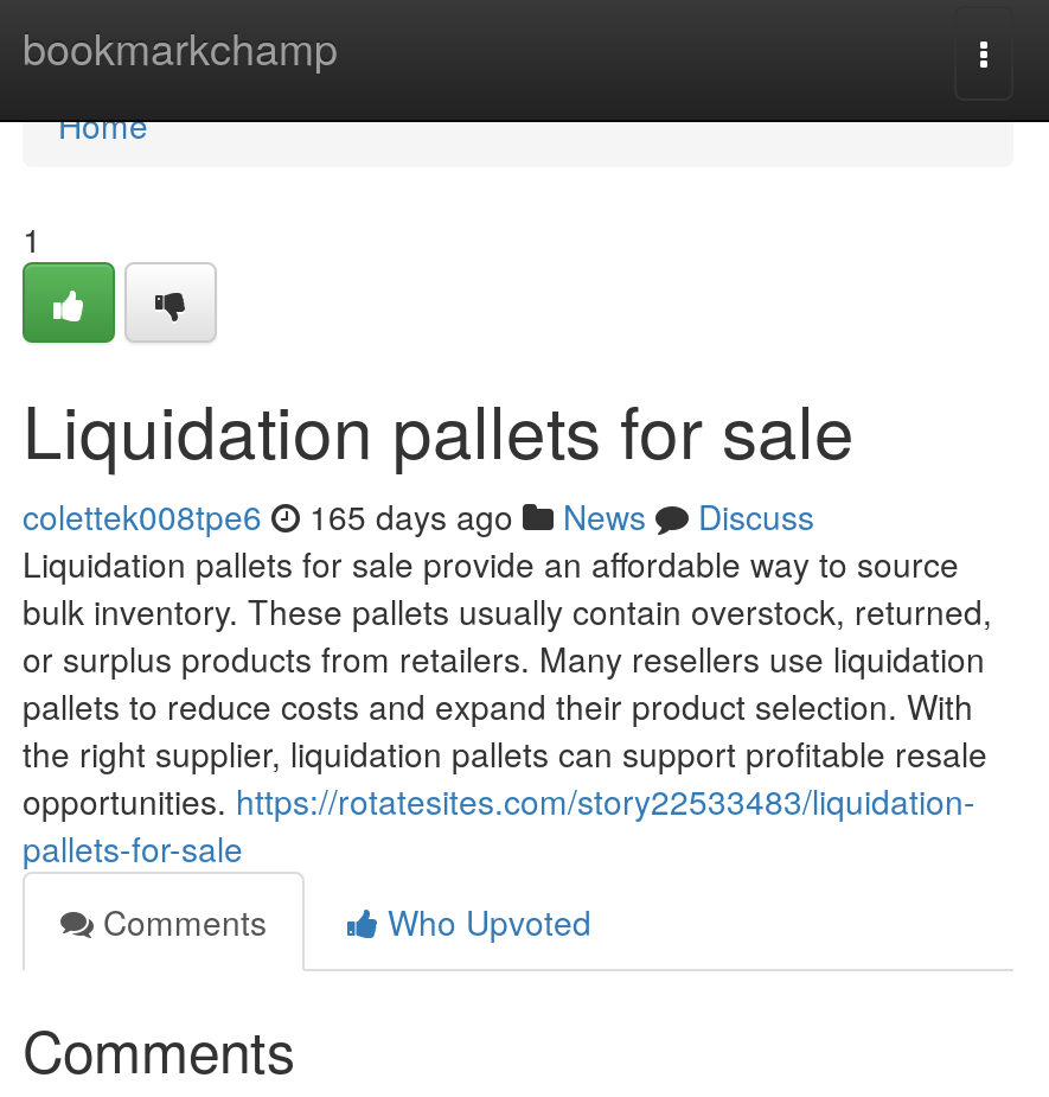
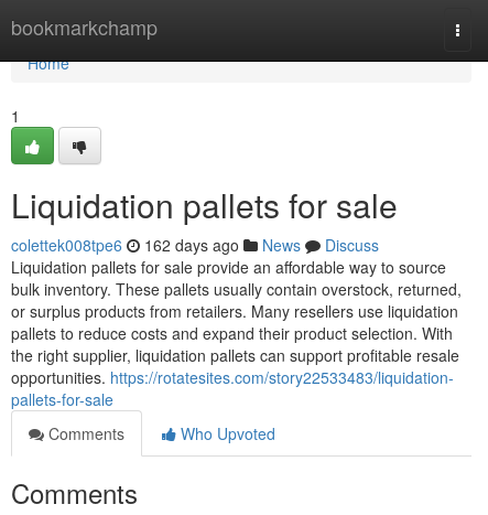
[23,492,814,540] colettek008tpe6 165 days ago News Discuss -> [11,234,379,256] colettek008tpe6 162 days ago News Discuss

